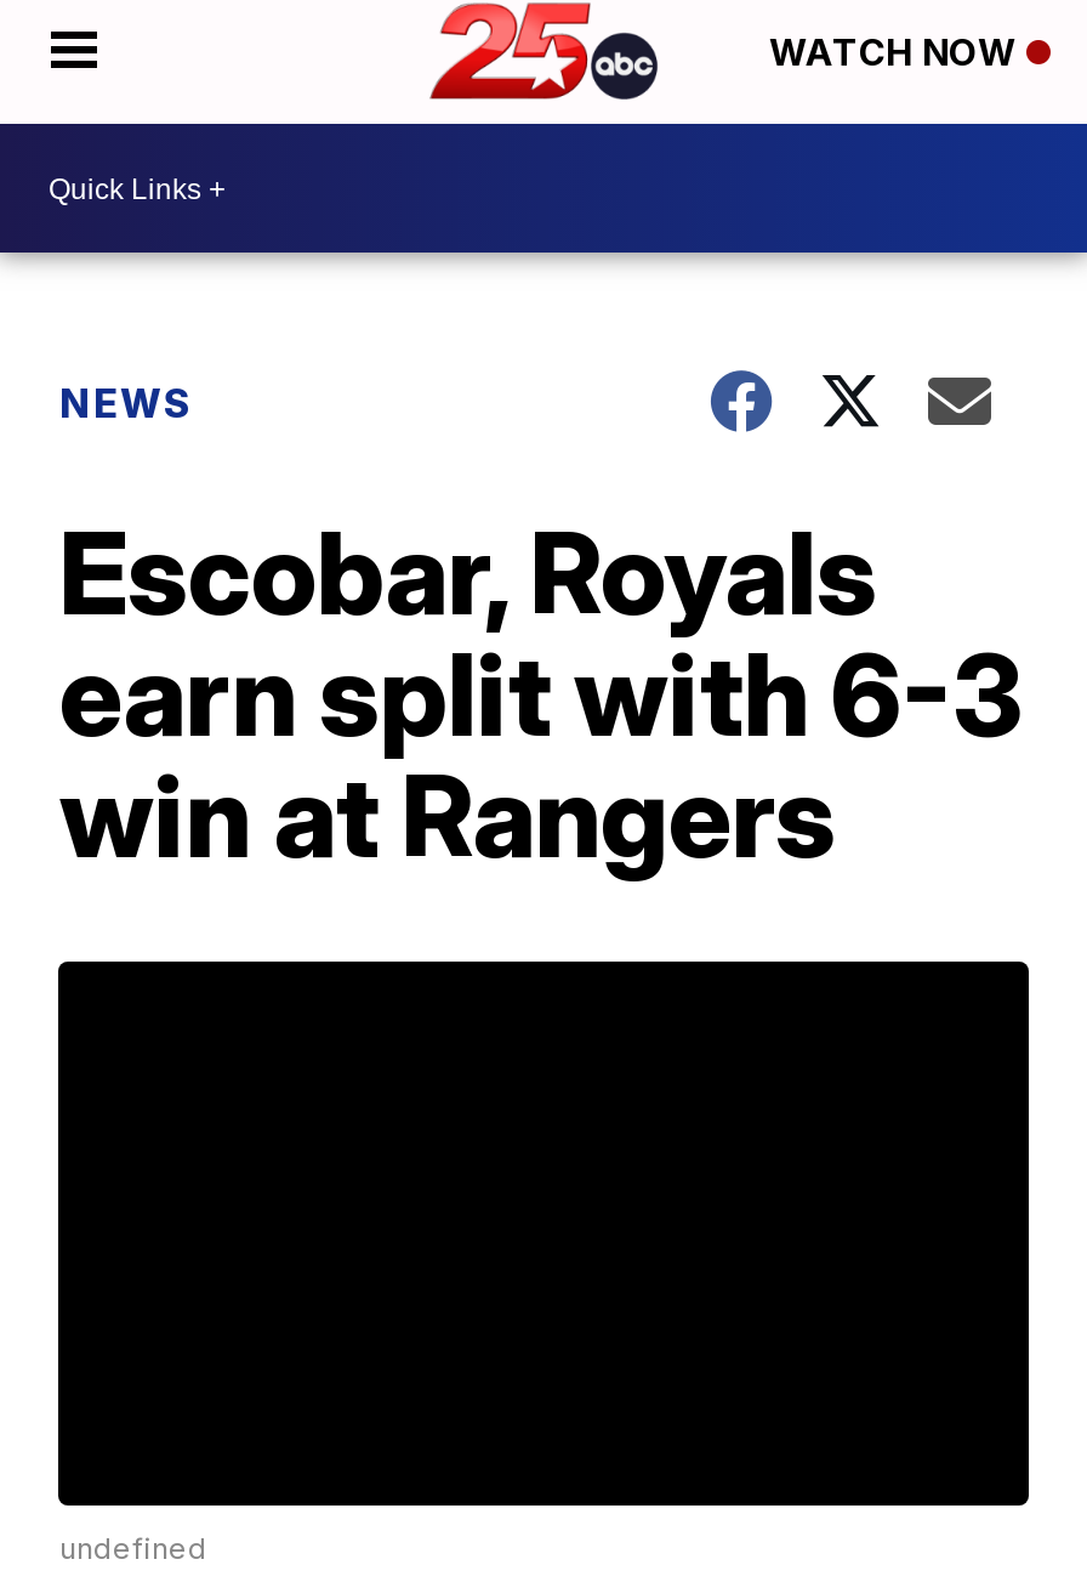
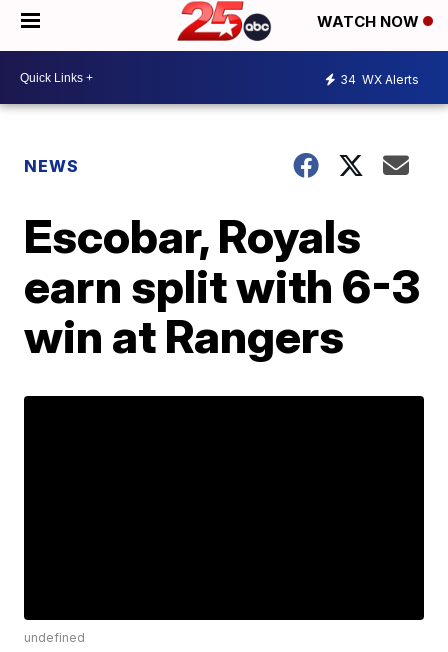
none -> [340,71,419,86] 34 WX Alerts

